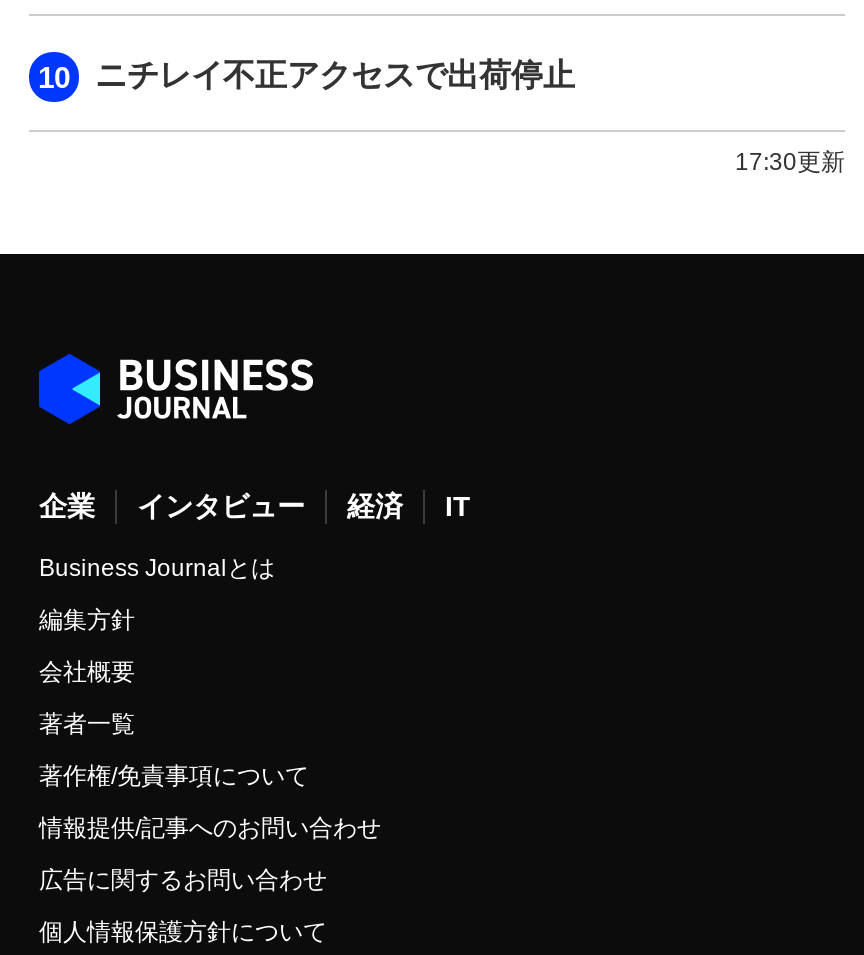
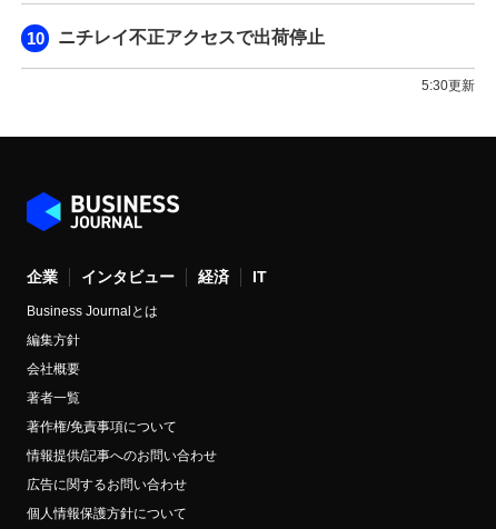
[735,148,845,176] 17:30更新 -> [421,78,475,93] 5:30更新

